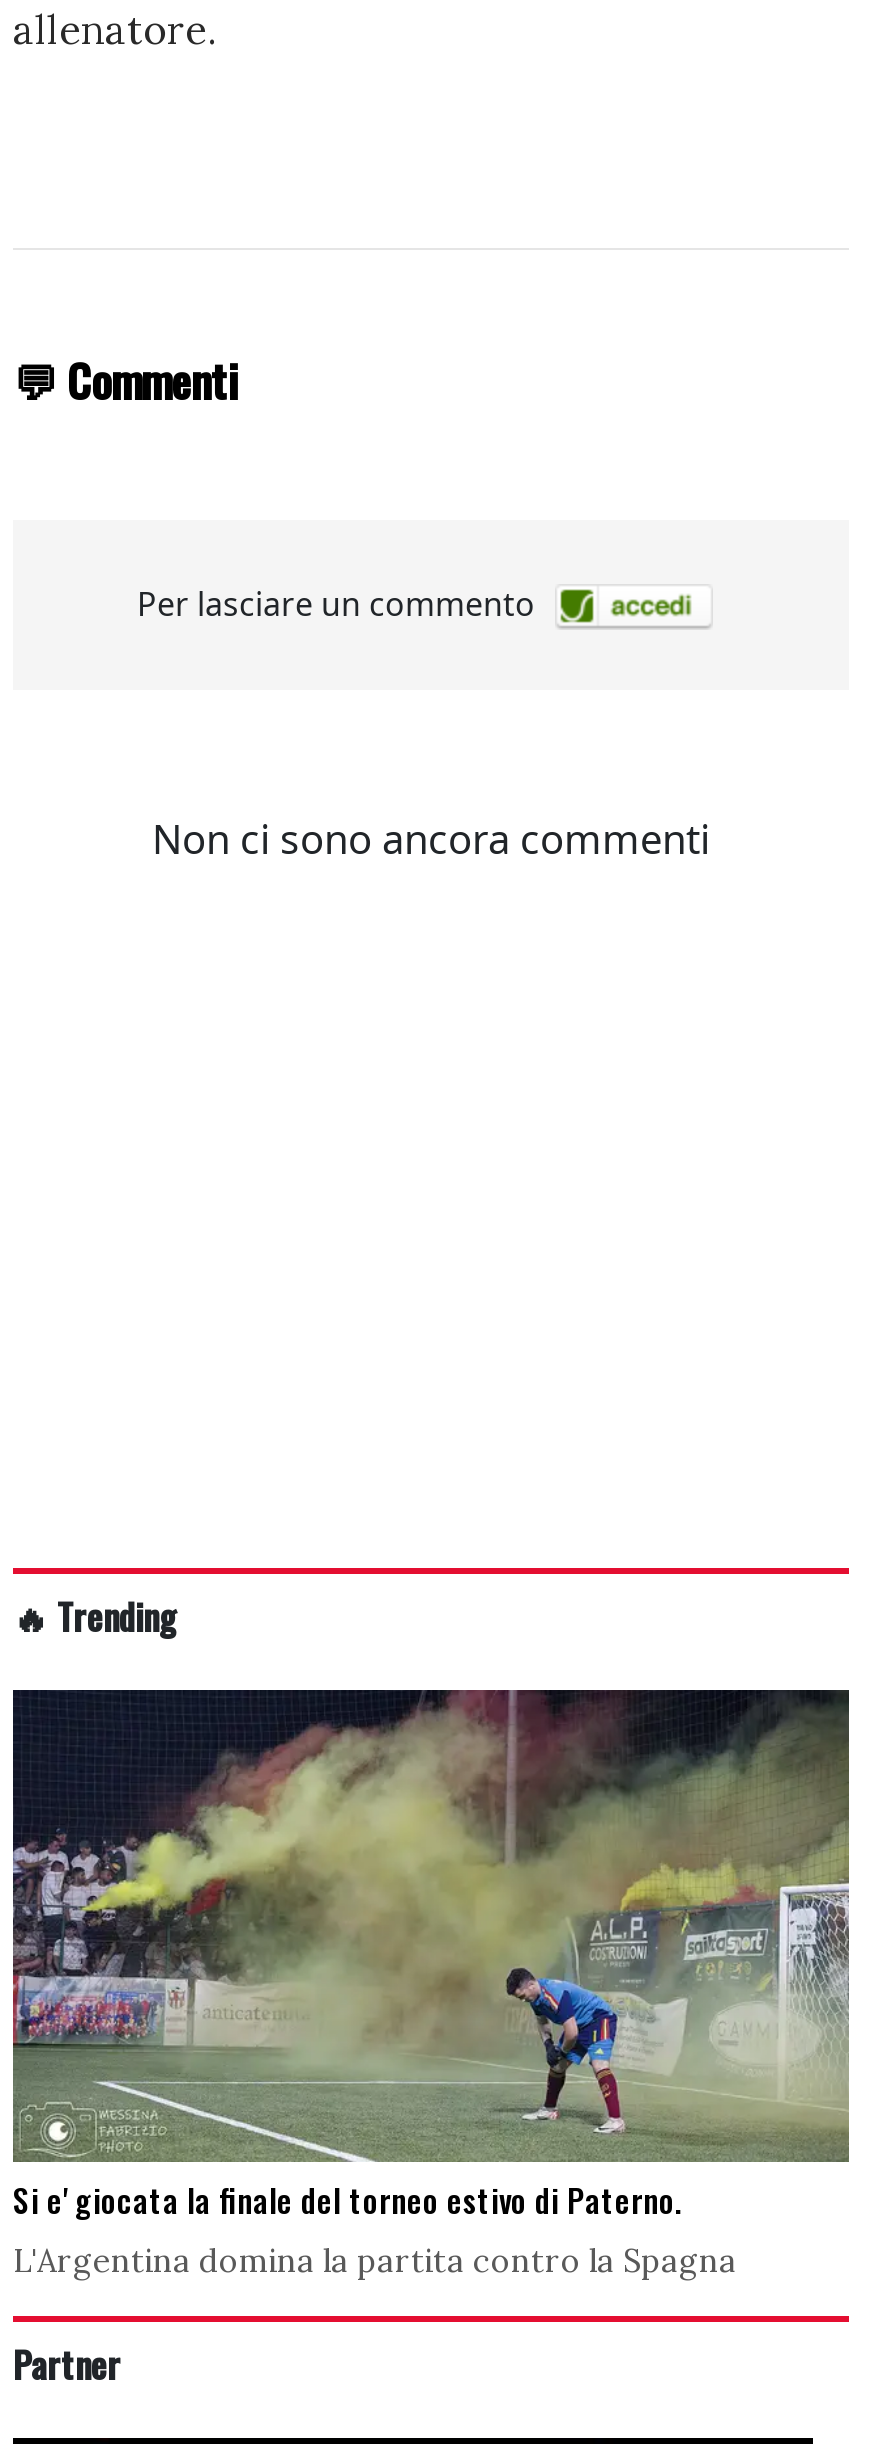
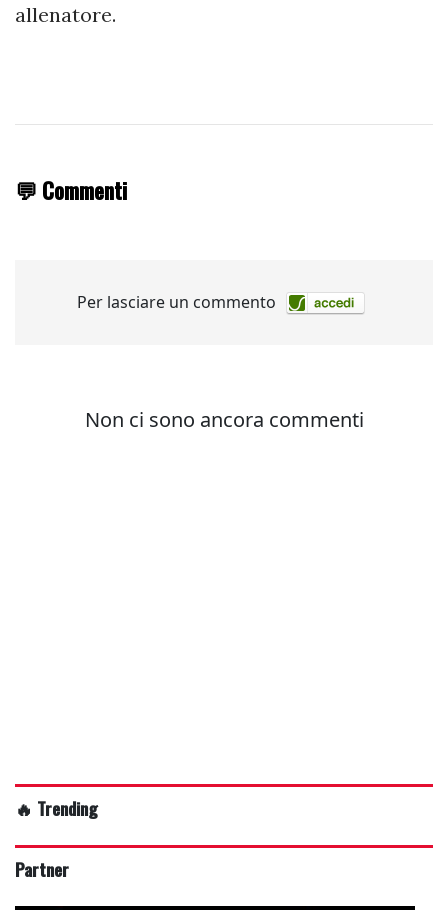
[11,1688,851,2279] [image] | Si e' giocata la finale del torneo estivo di Paterno. | L'Argentina domina la partita contro la Spagna -> none

